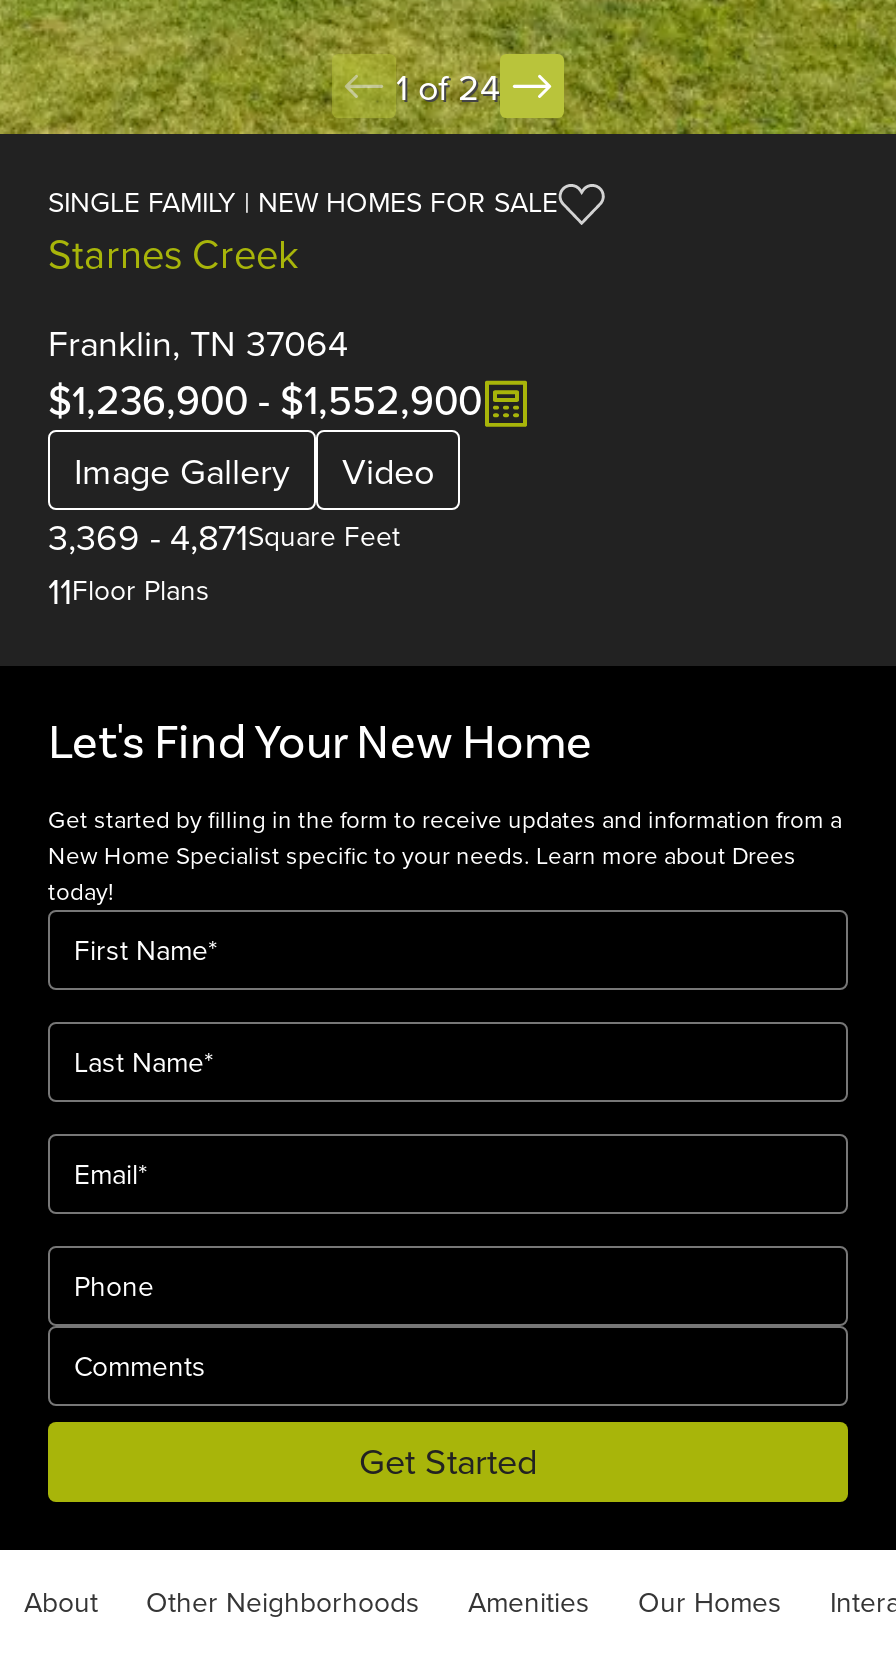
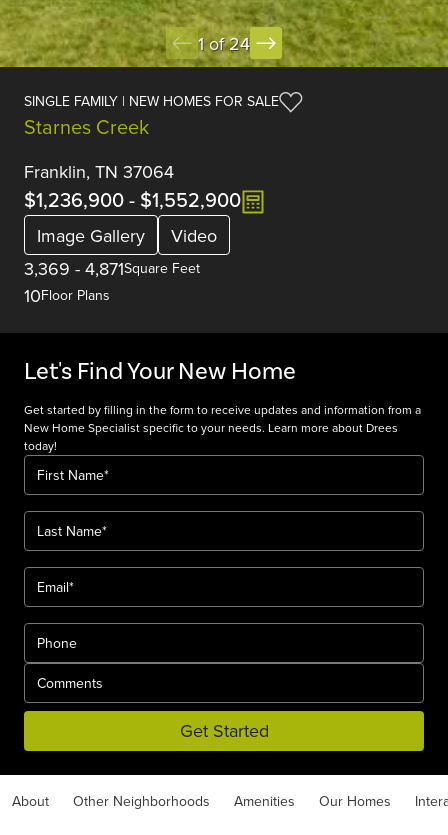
[48,566,210,616] 11Floor Plans -> [24,283,110,308] 10Floor Plans

